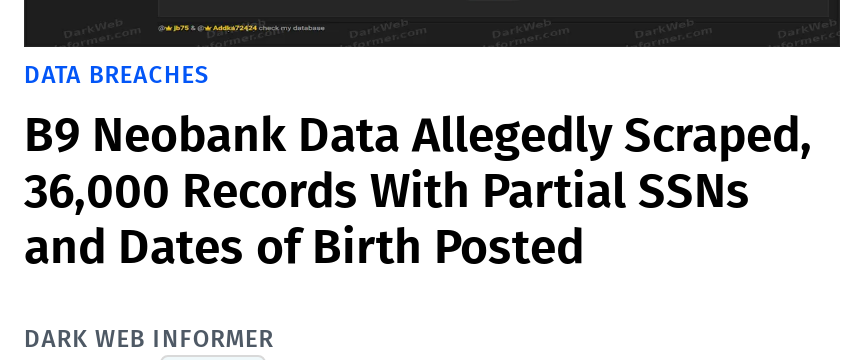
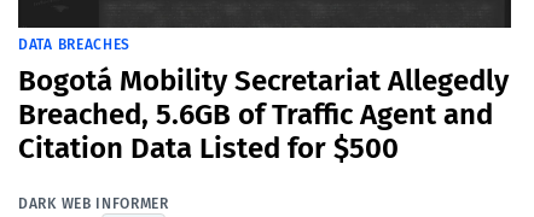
[24,107,812,275] B9 Neobank Data Allegedly Scraped, | 36,000 Records With Partial SSNs | and Dates of Birth Posted -> [18,64,509,166] Bogotá Mobility Secretariat Allegedly | Breached, 5.6GB of Traffic Agent and | Citation Data Listed for $500

